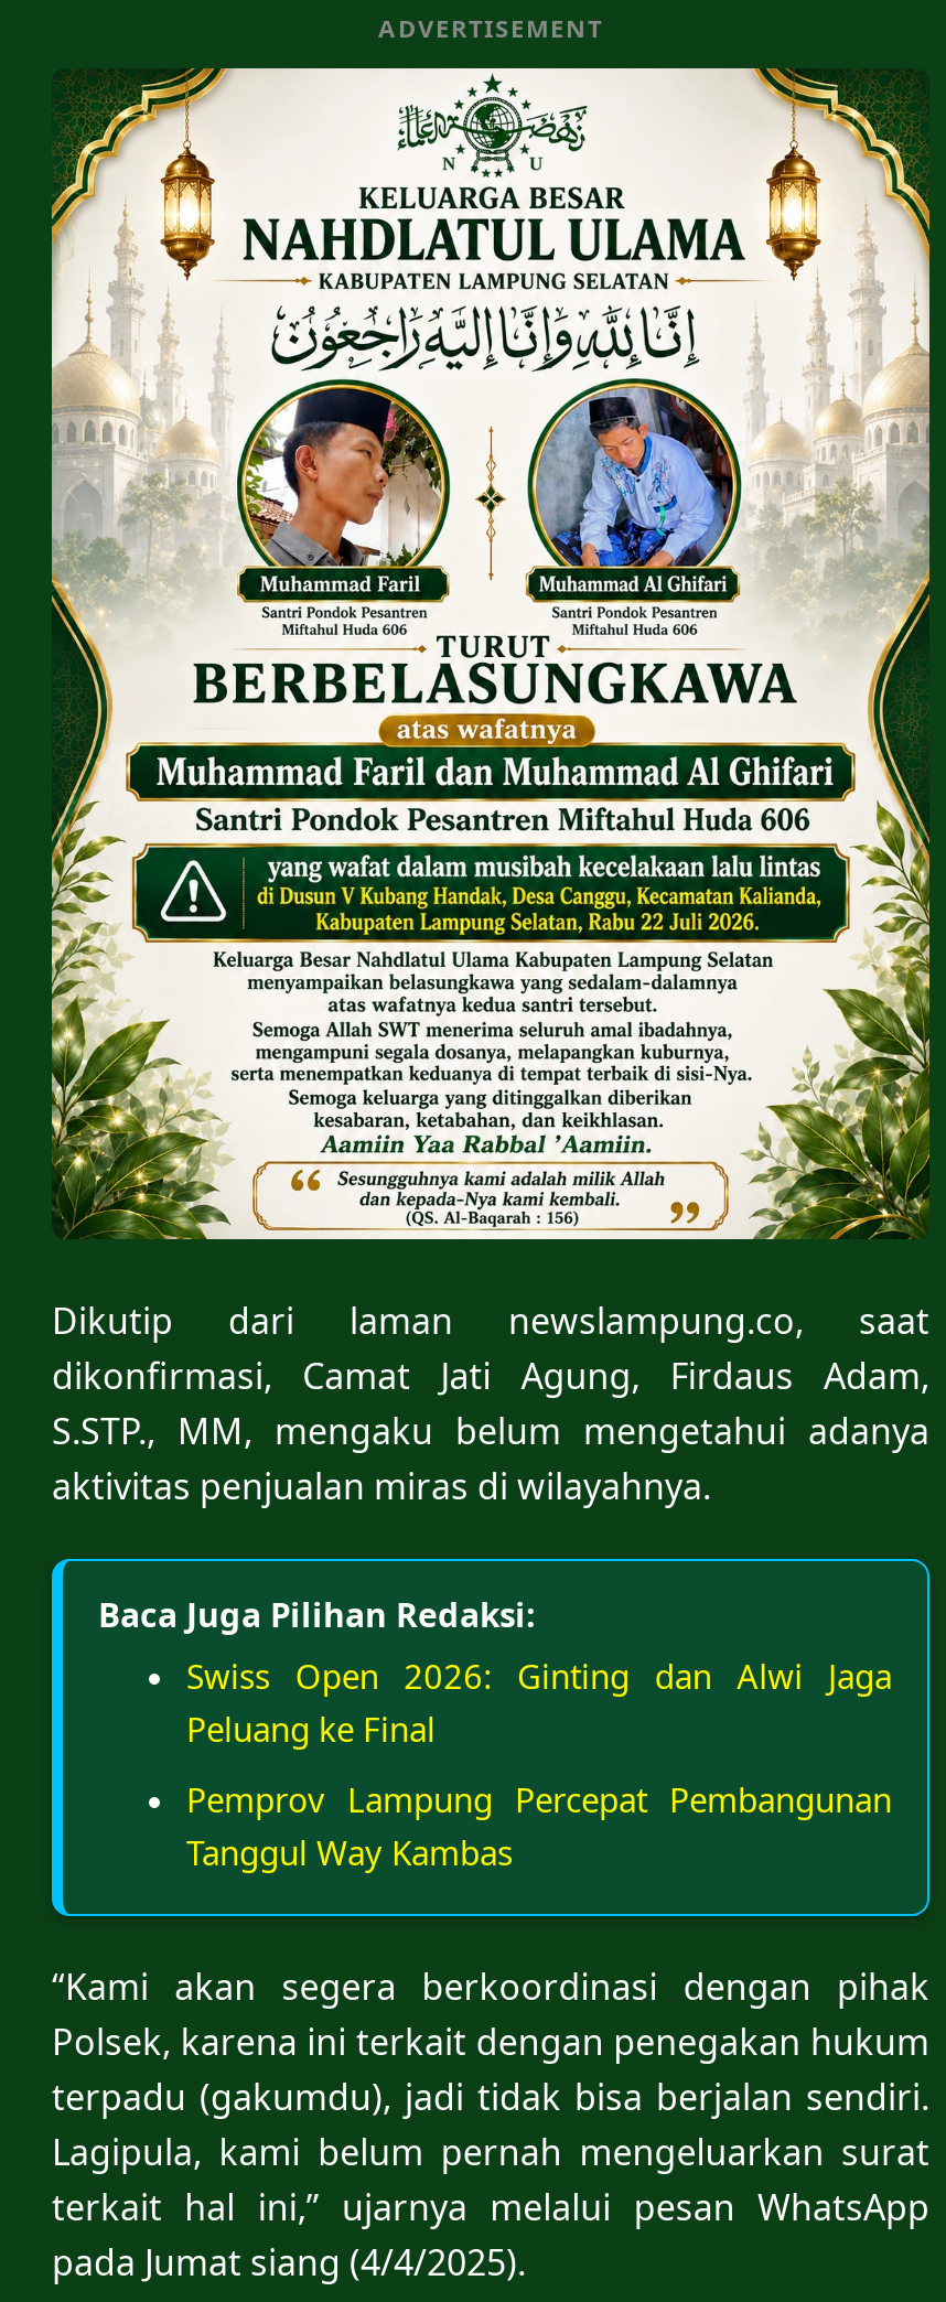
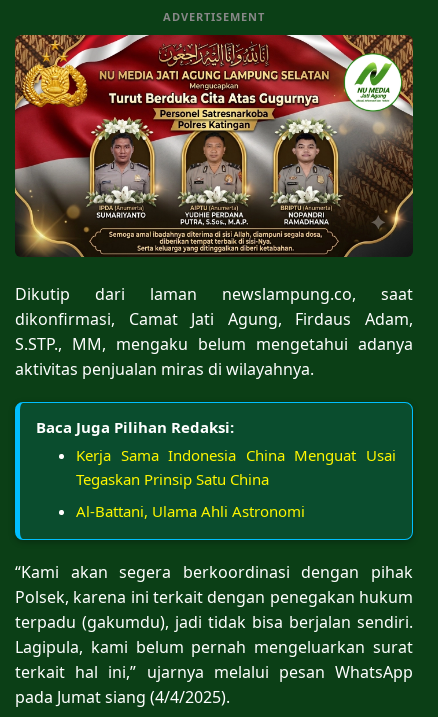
[50,65,932,1243] [image] -> [14,34,414,257] [image]
[186,1653,892,1750] Swiss Open 2026: Ginting dan Alwi Jaga | Peluang ke Final -> [76,445,396,489] Kerja Sama Indonesia China Menguat Usai | Tegaskan Prinsip Satu China
[186,1777,892,1874] Pemprov Lampung Percepat Pembangunan | Tanggul Way Kambas -> [76,501,305,521] Al-Battani, Ulama Ahli Astronomi

